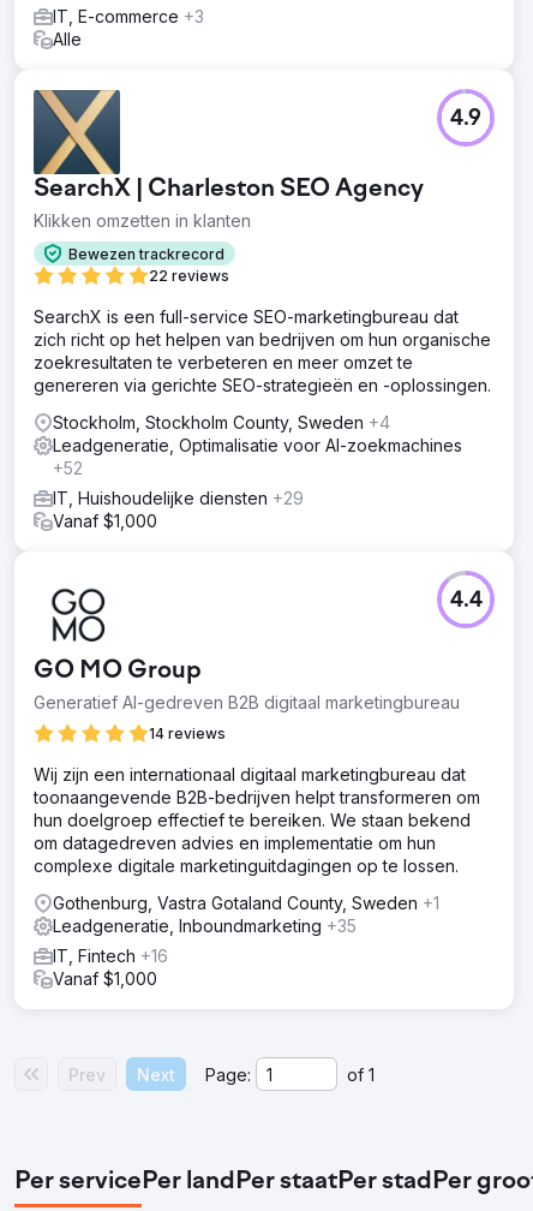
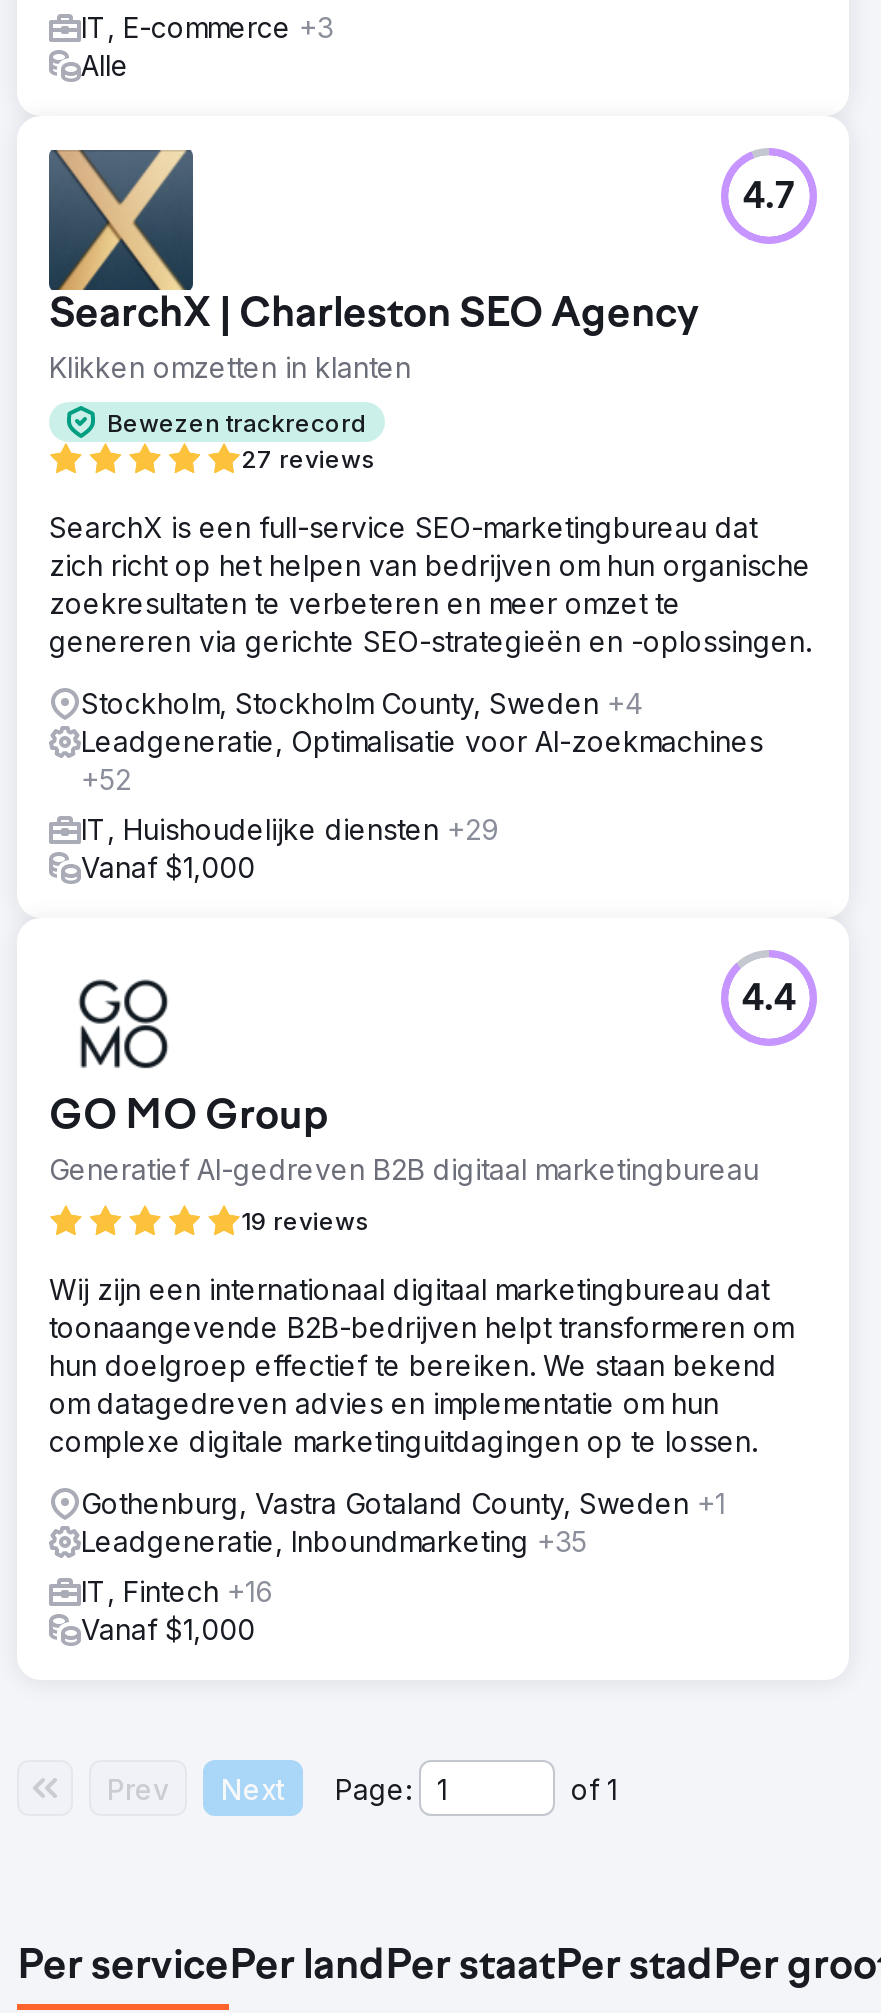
[450,108,481,131] 4.9 -> [743,180,795,218] 4.7
[149,267,229,285] 22 reviews -> [241,444,375,474] 27 reviews
[149,724,226,742] 14 reviews -> [241,1206,369,1236] 19 reviews

